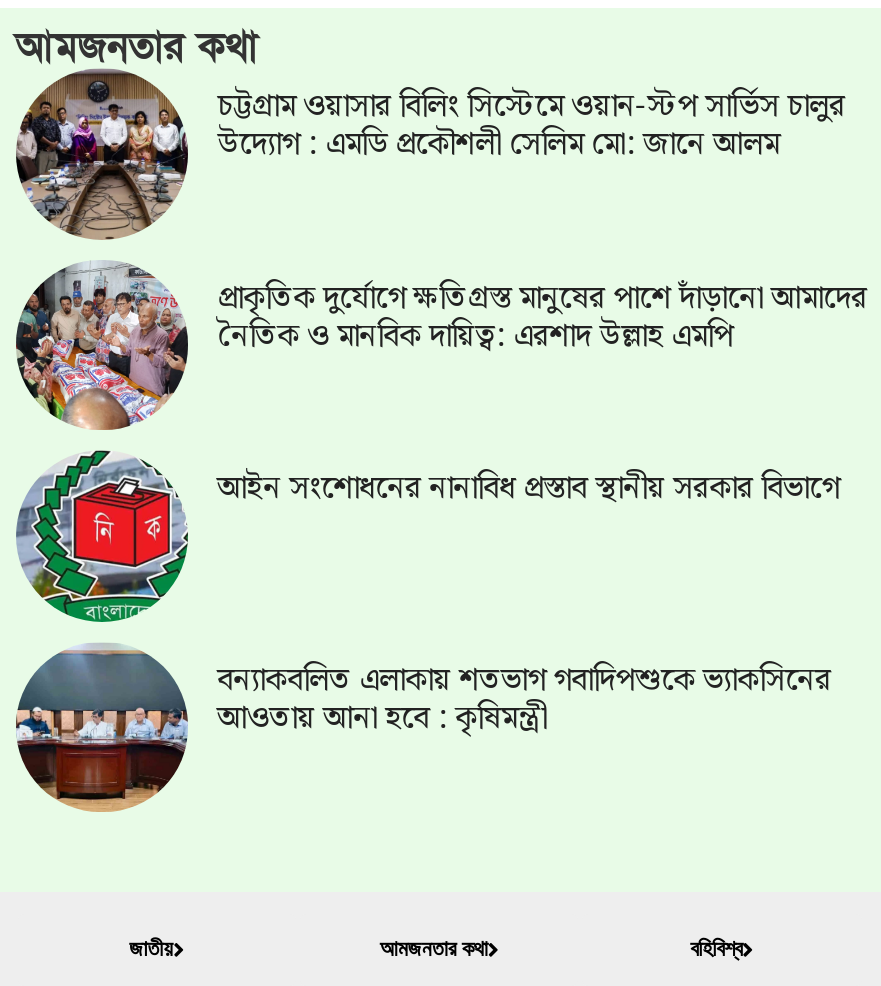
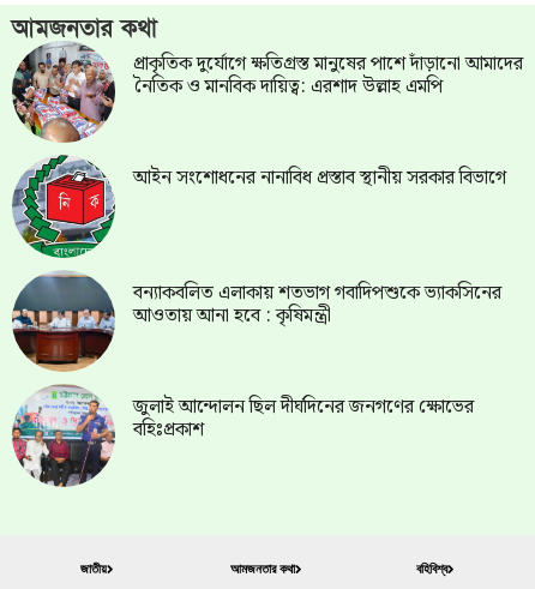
[16,79,845,239] [image] | চট্টগ্রাম ওয়াসার বিলিং সিস্টেমে ওয়ান-স্টপ সার্ভিস চালুর | উদ্যোগ : এমডি প্রকৌশলী সেলিম মো: জানে আলম -> none
moved [217,273,867,744] -> [133,49,523,331]: প্রাকৃতিক দুর্যোগে ক্ষতিগ্রস্ত মানুষের পাশে দাঁড়ানো আমাদের | নৈতিক ও মানবিক দায়িত্ব: এরশাদ উল্লাহ এমপি | আইন সংশোধনের নানাবিধ প্রস্তাব স্থানীয় সরকার বিভাগে | বন্যাকবলিত এলাকায় শতভাগ গবাদিপশুকে ভ্যাকসিনের | আওতায় আনা হবে : কৃষিমন্ত্রী
none -> [11,384,473,488] [image] | জুলাই আন্দোলন ছিল দীর্ঘদিনের জনগণের ক্ষোভের | বহিঃপ্রকাশ

